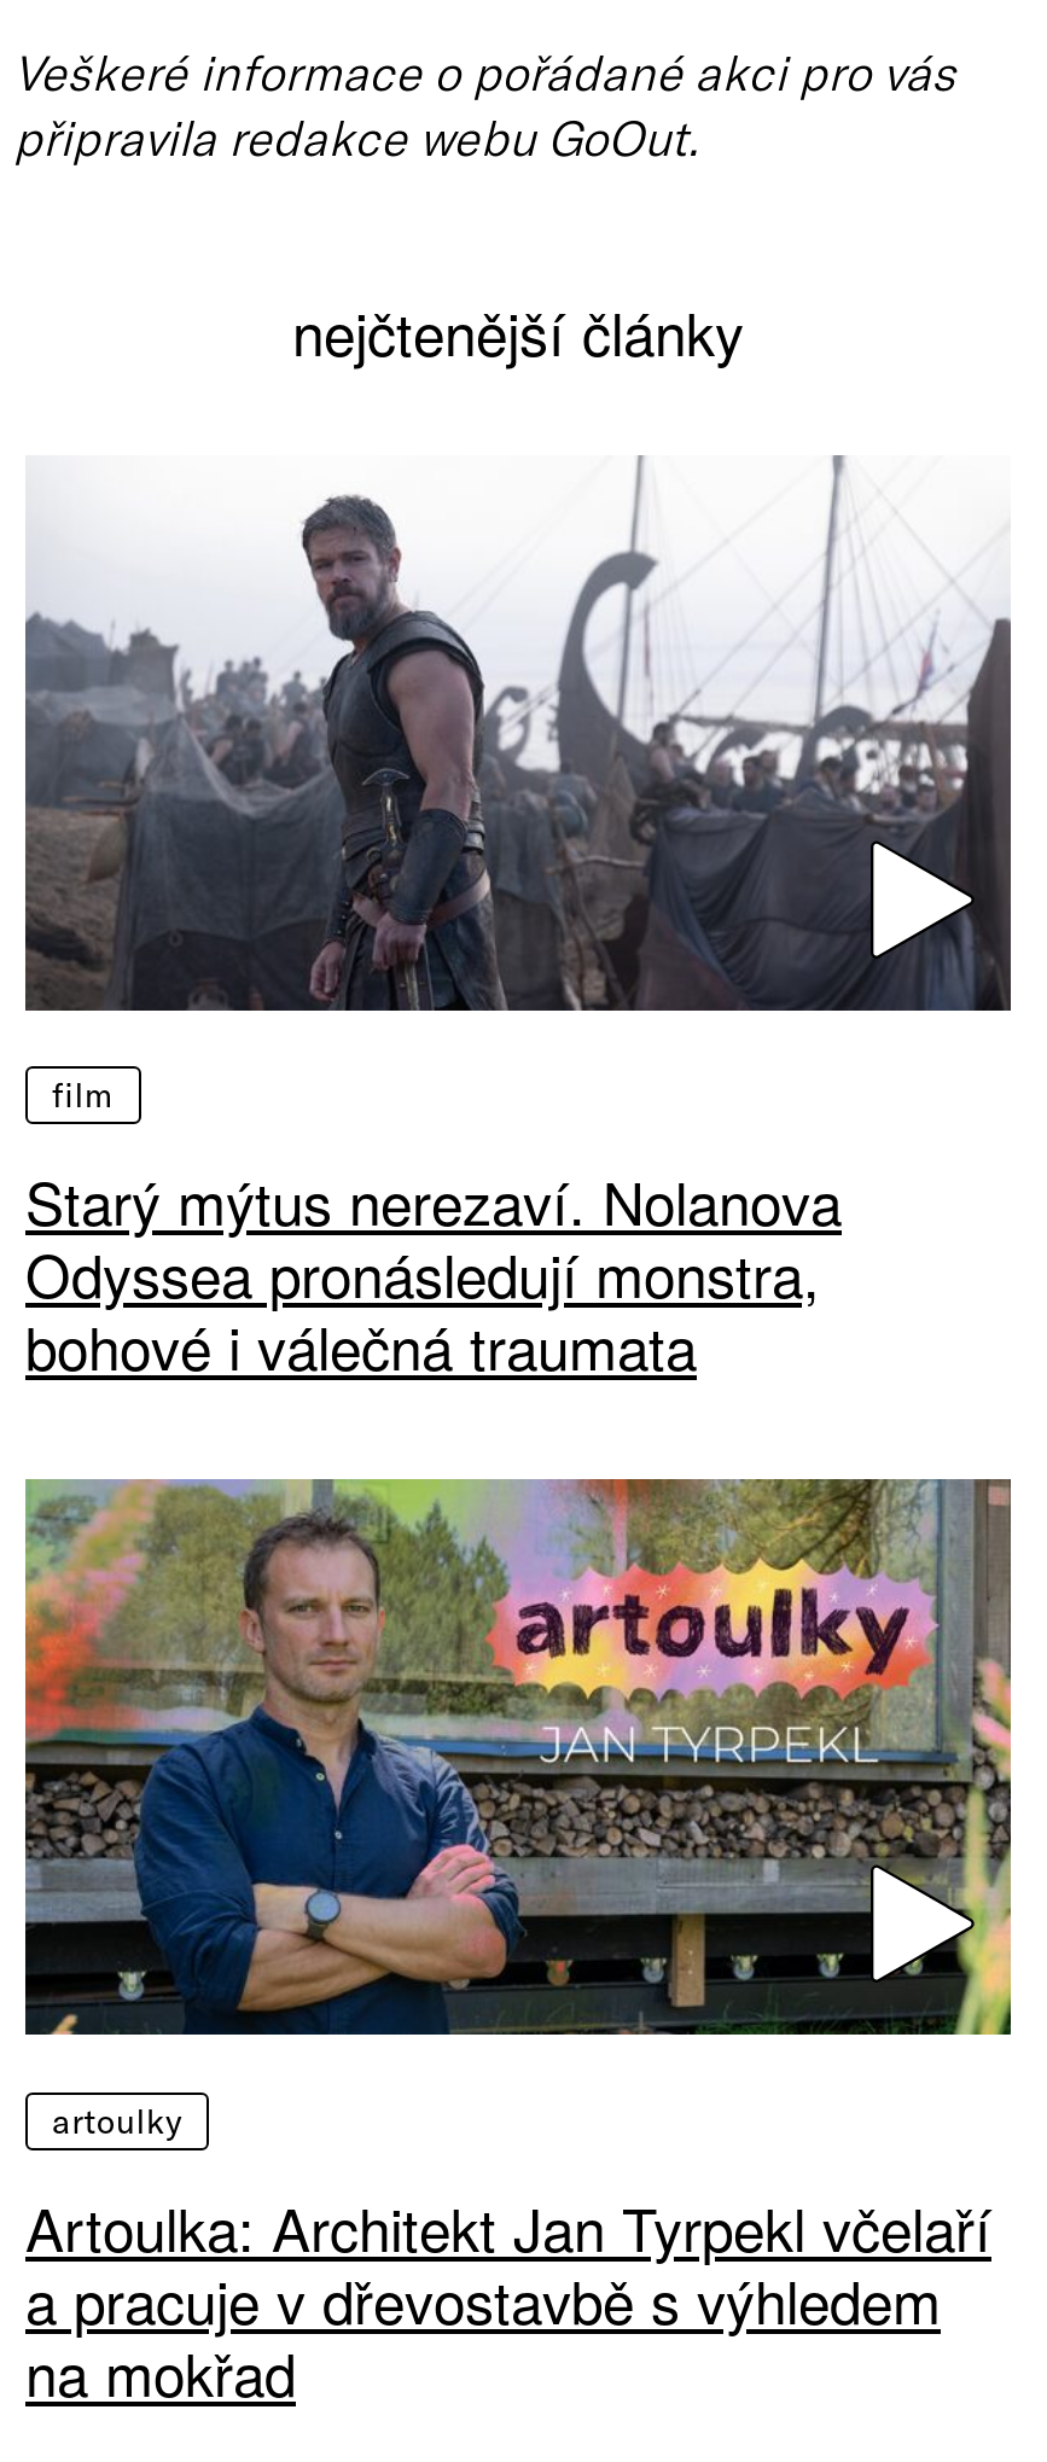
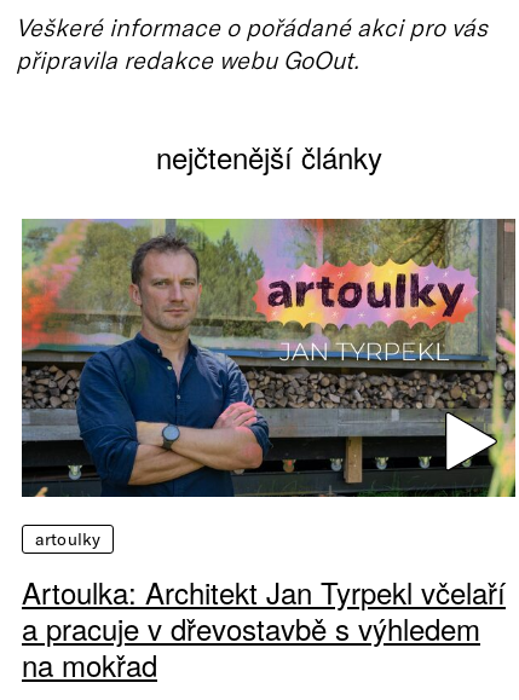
[23,455,1013,1389] [image] | film | Starý mýtus nerezaví. Nolanova | Odyssea pronásledují monstra, | bohové i válečná traumata -> none

